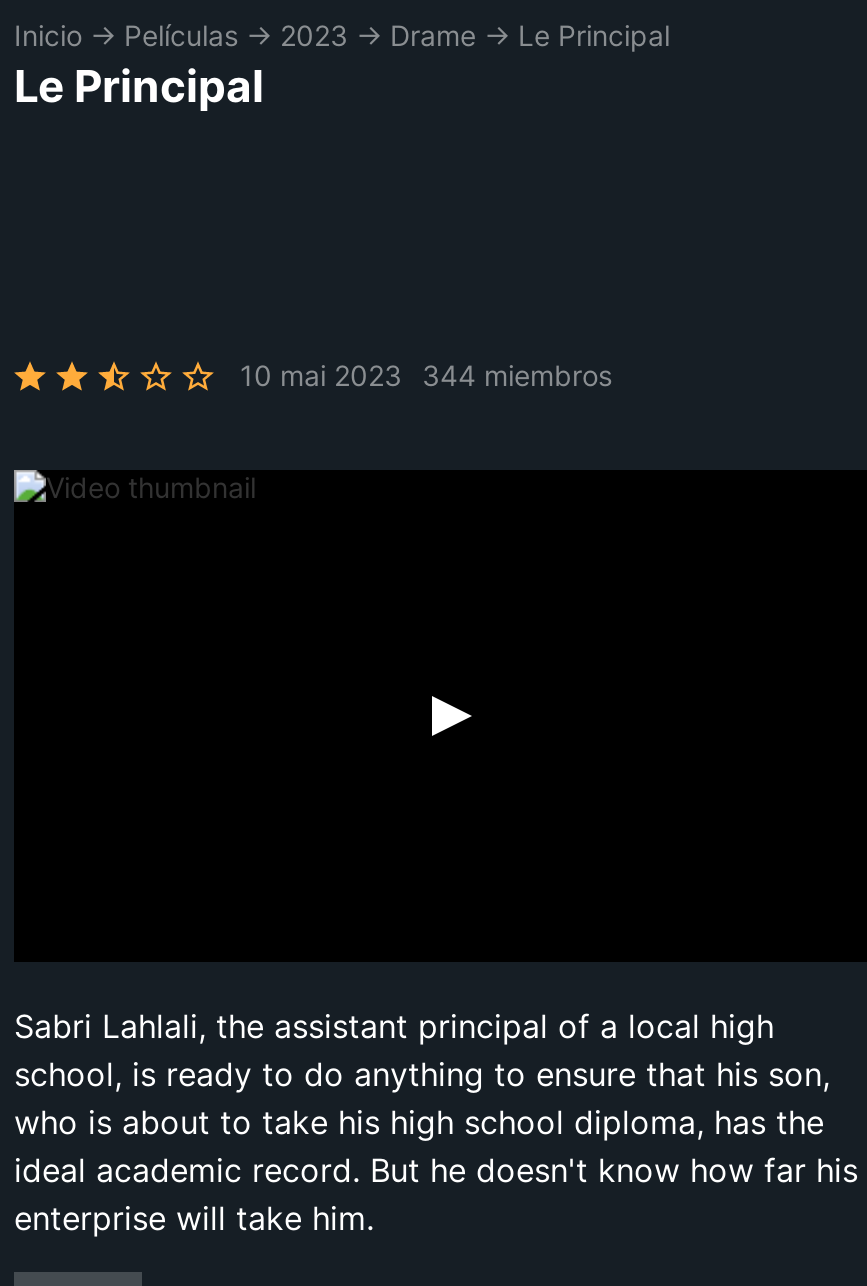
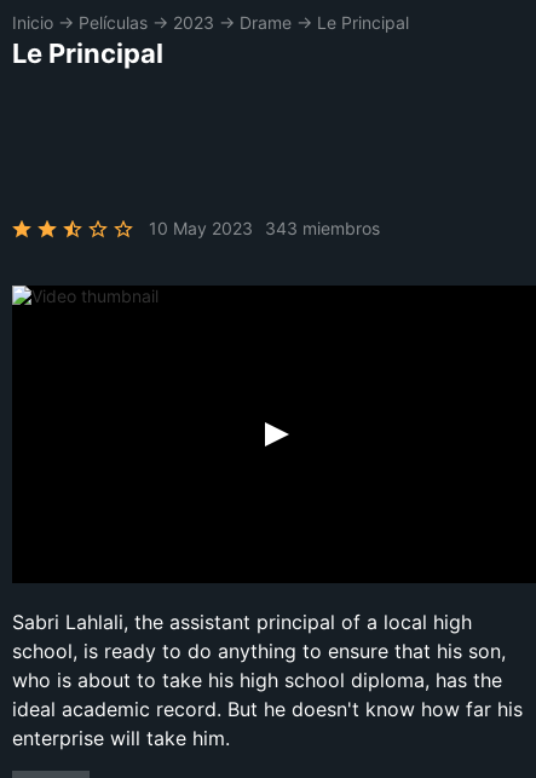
[240,358,612,392] 10 mai 2023 344 miembros -> [149,218,380,238] 10 May 2023 343 miembros

